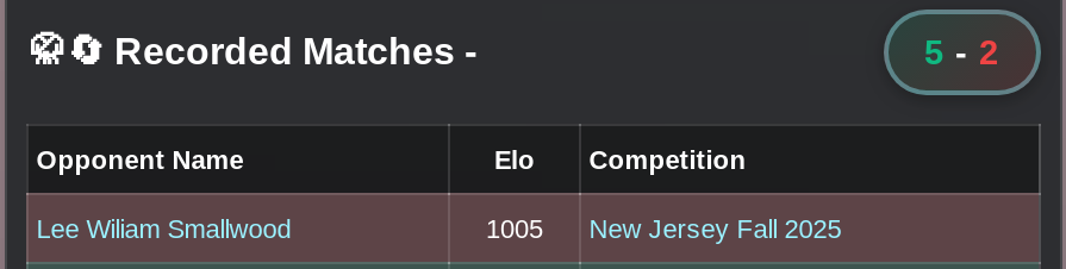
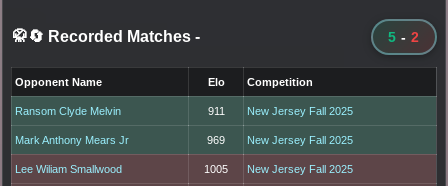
none -> [15,105,353,146] Ransom Clyde Melvin | 911 | New Jersey Fall 2025 | Mark Anthony Mears Jr | 969 | New Jersey Fall 2025

